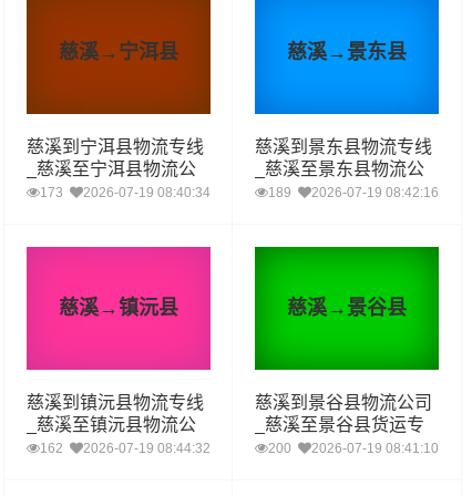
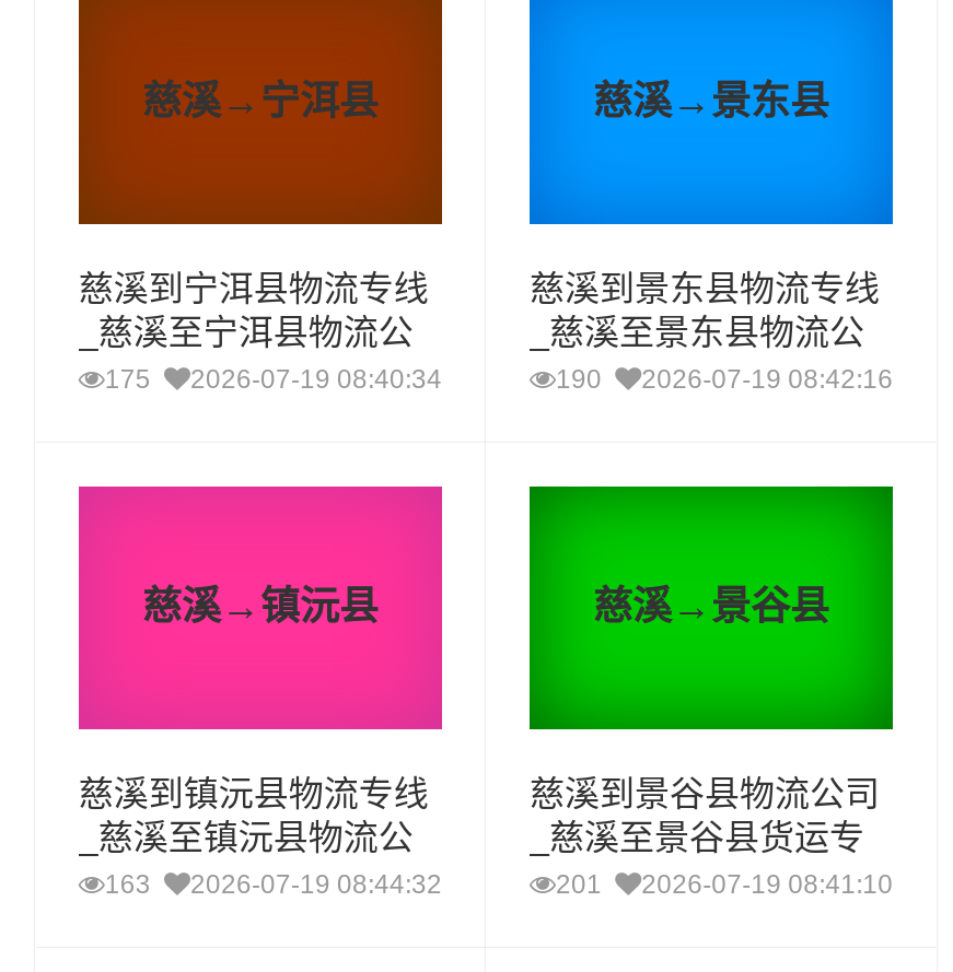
[40,185,63,200] 173 -> [105,364,151,395] 175
[268,185,291,200] 189 -> [556,364,602,395] 190
[40,440,63,456] 162 -> [105,868,151,899] 163
[268,440,291,456] 200 -> [556,868,602,899] 201

